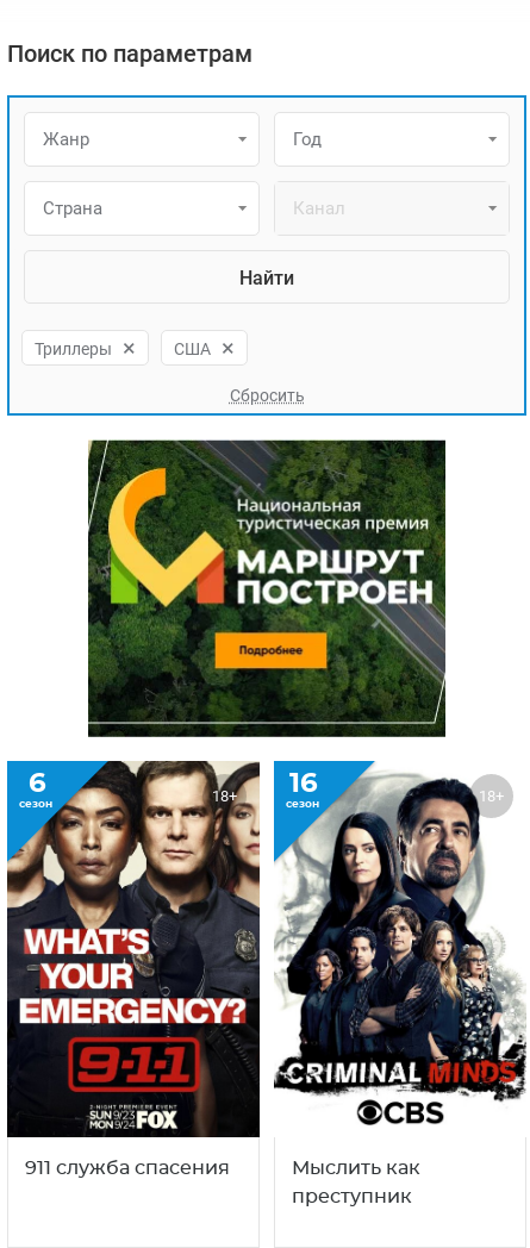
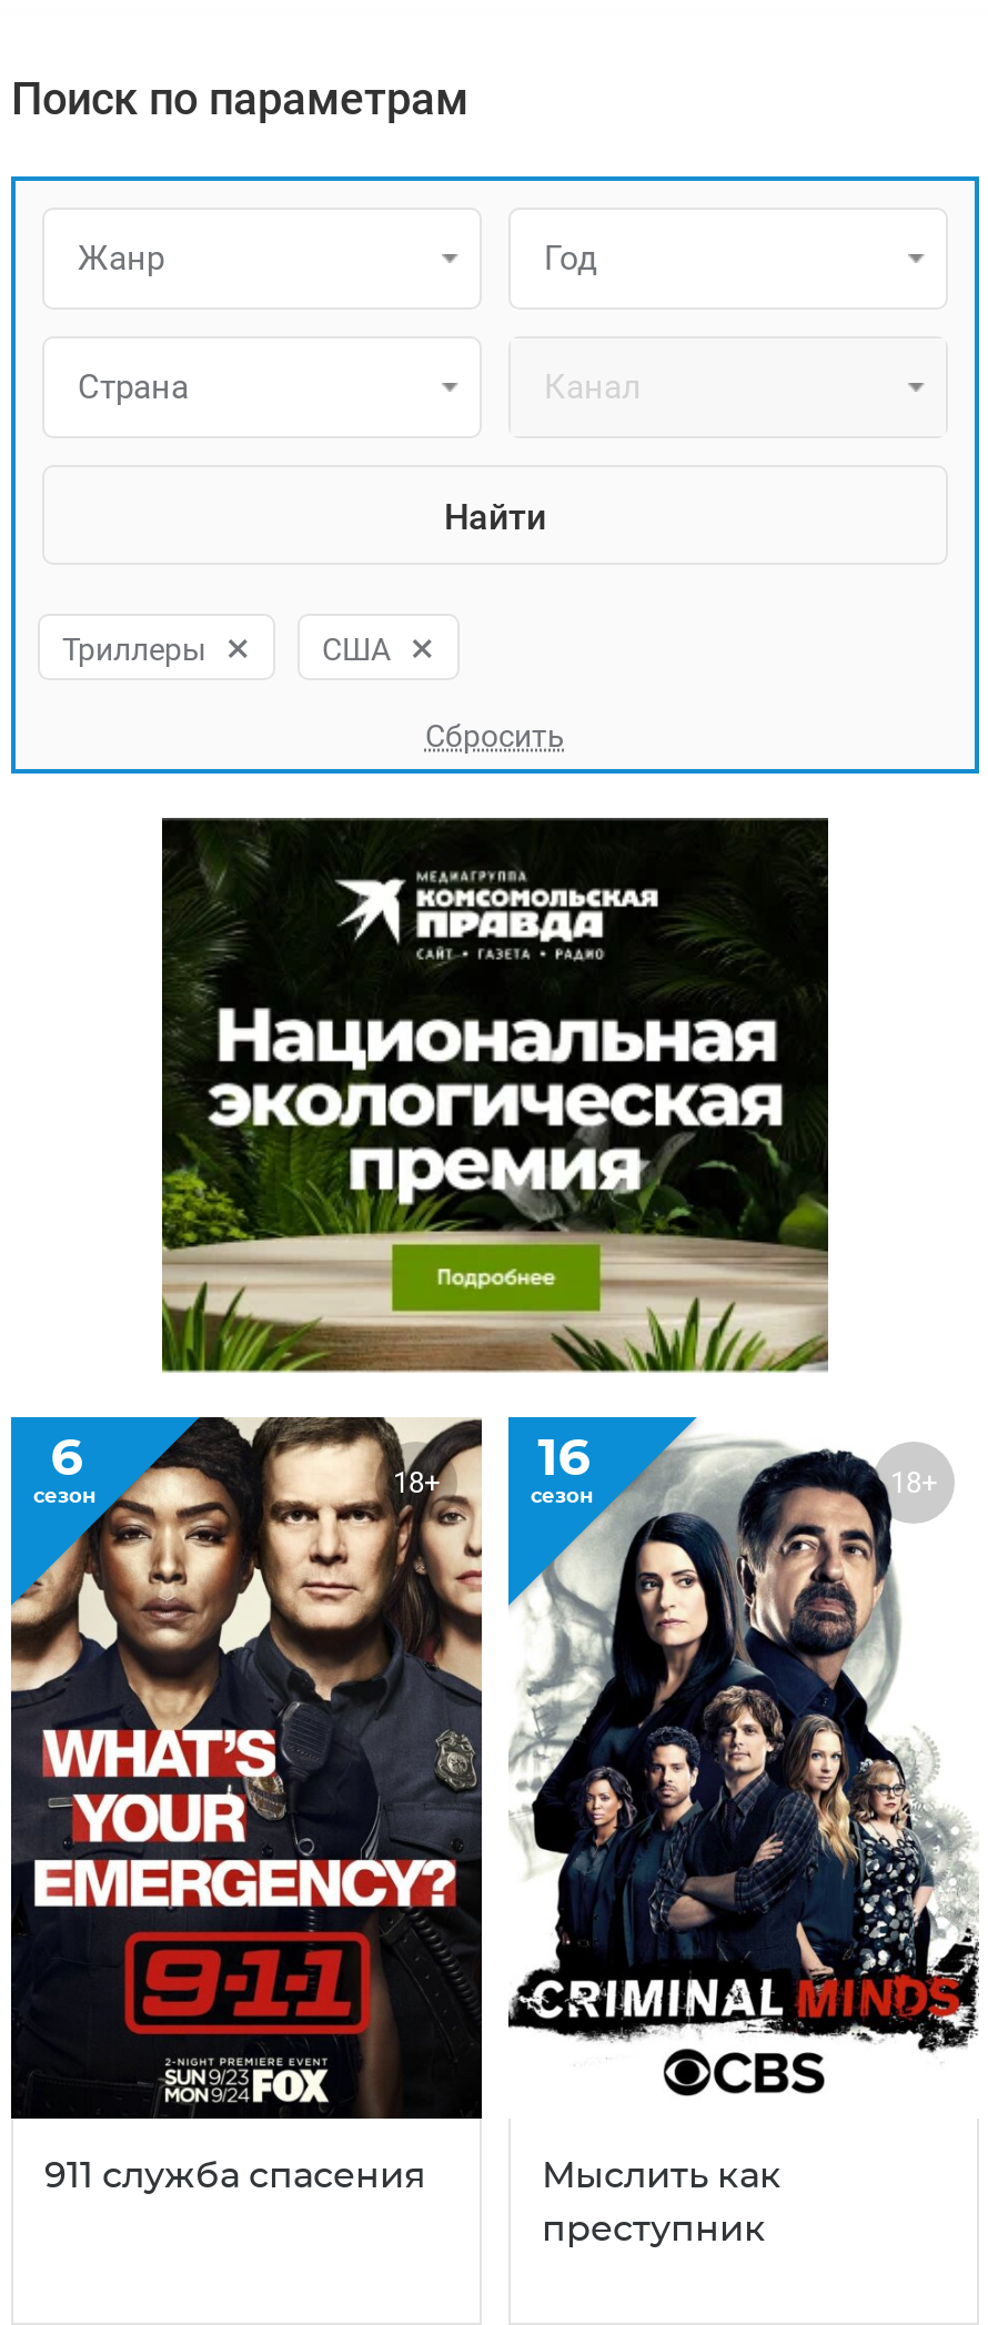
[87,439,447,738] [image] -> [160,816,830,1373] [image]

